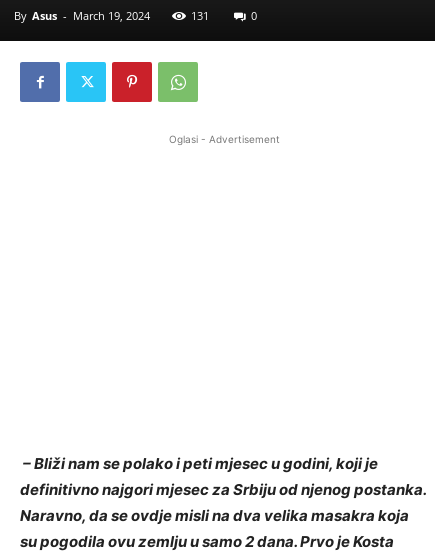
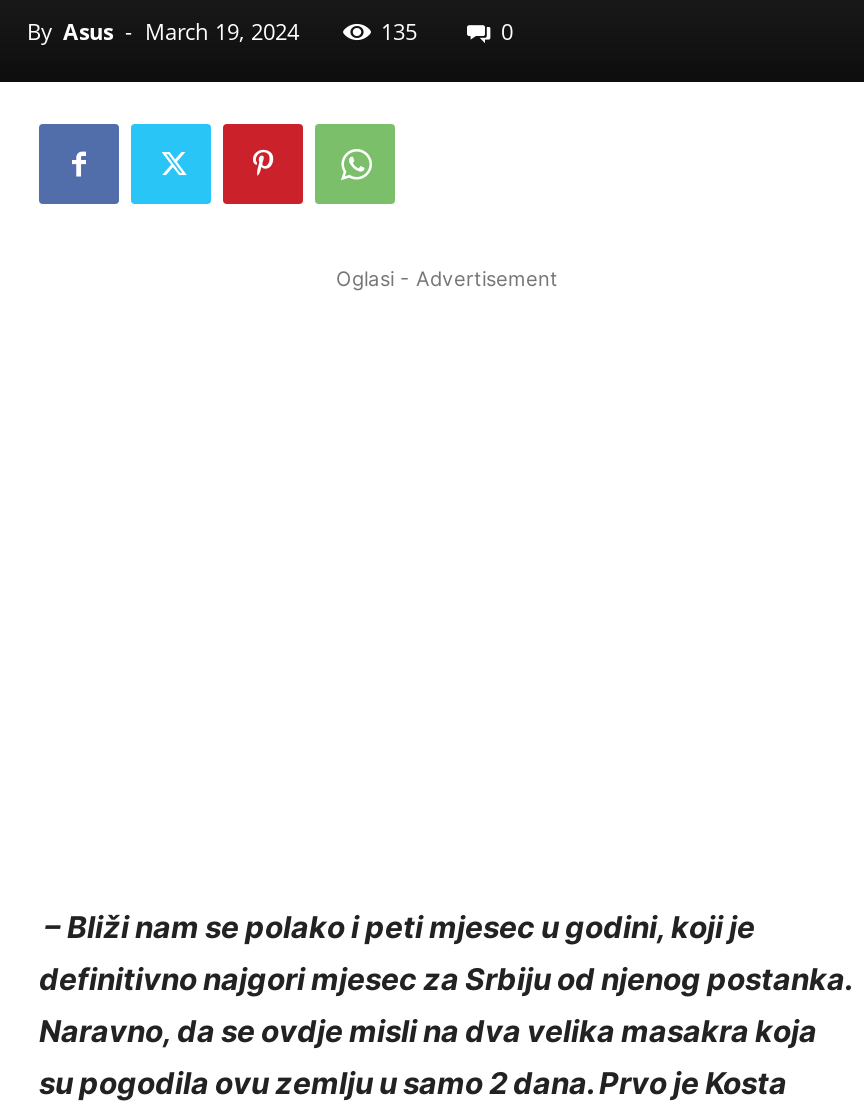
[191,8,209,23] 131 -> [381,16,417,46] 135

